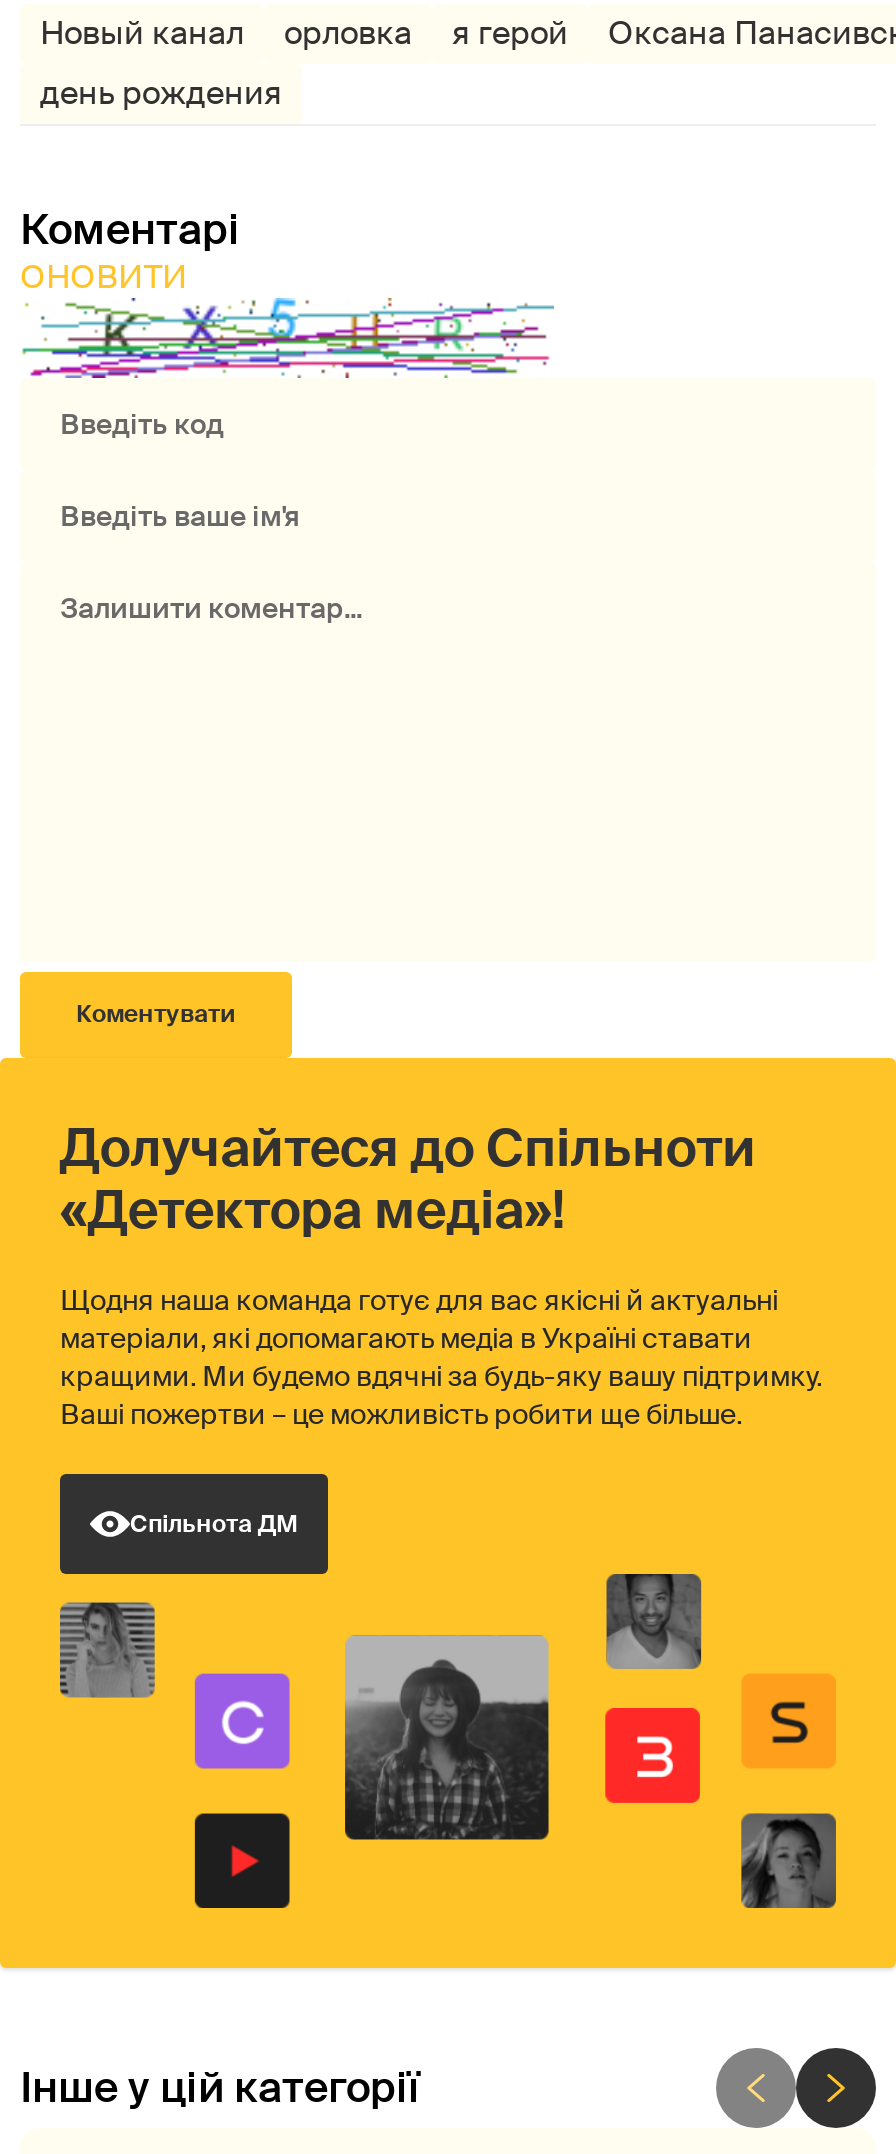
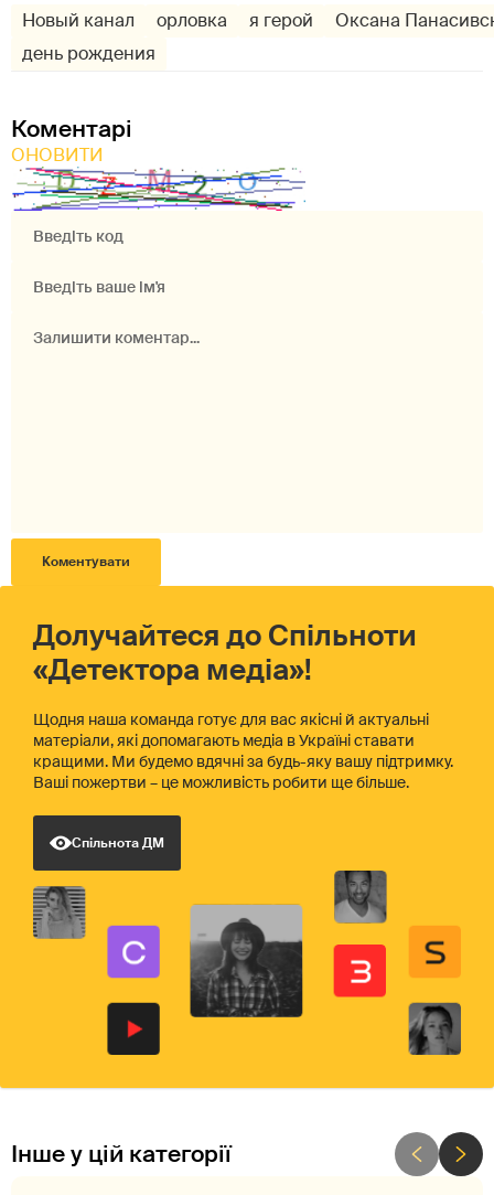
[22,296,554,380] [image] -> [12,167,305,212] [image]

